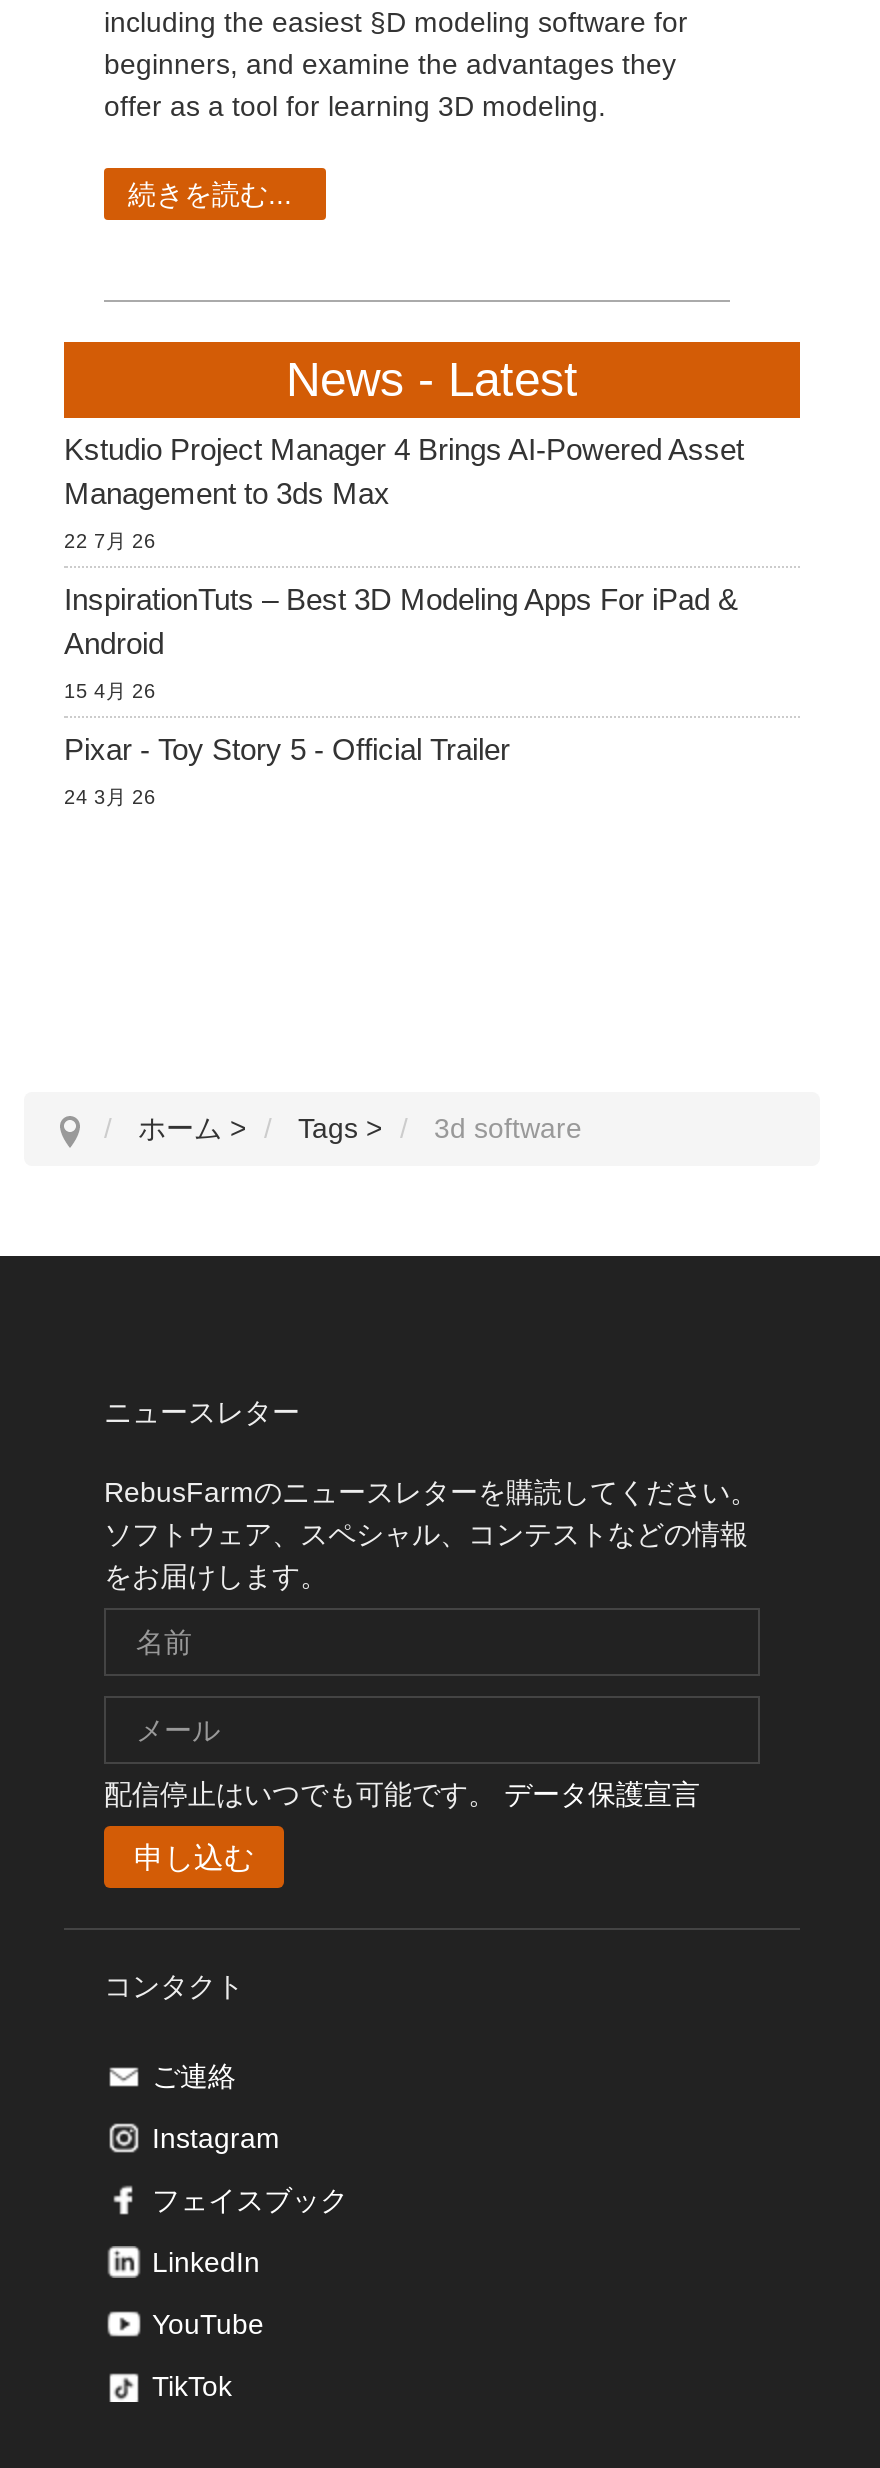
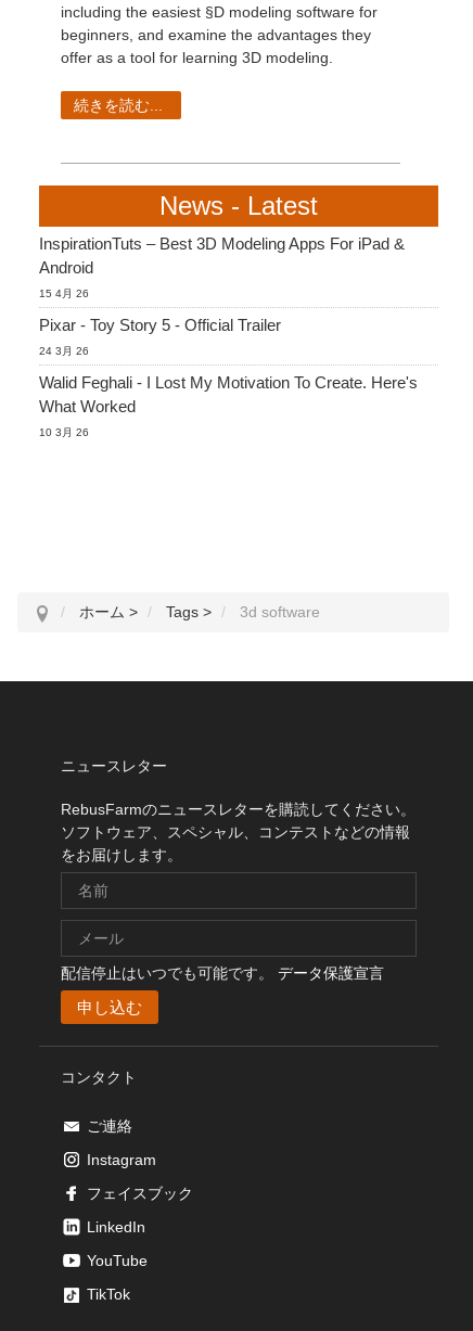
[64,433,744,553] Kstudio Project Manager 4 Brings AI-Powered Asset | Management to 3ds Max | 22 7月 26 -> none
moved [64,583,738,809] -> [39,235,405,357]: InspirationTuts – Best 3D Modeling Apps For iPad & | Android | 15 4月 26 | Pixar - Toy Story 5 - Official Trailer | 24 3月 26
none -> [39,374,418,439] Walid Feghali - I Lost My Motivation To Create. Here's | What Worked | 10 3月 26

